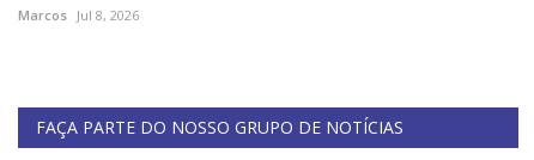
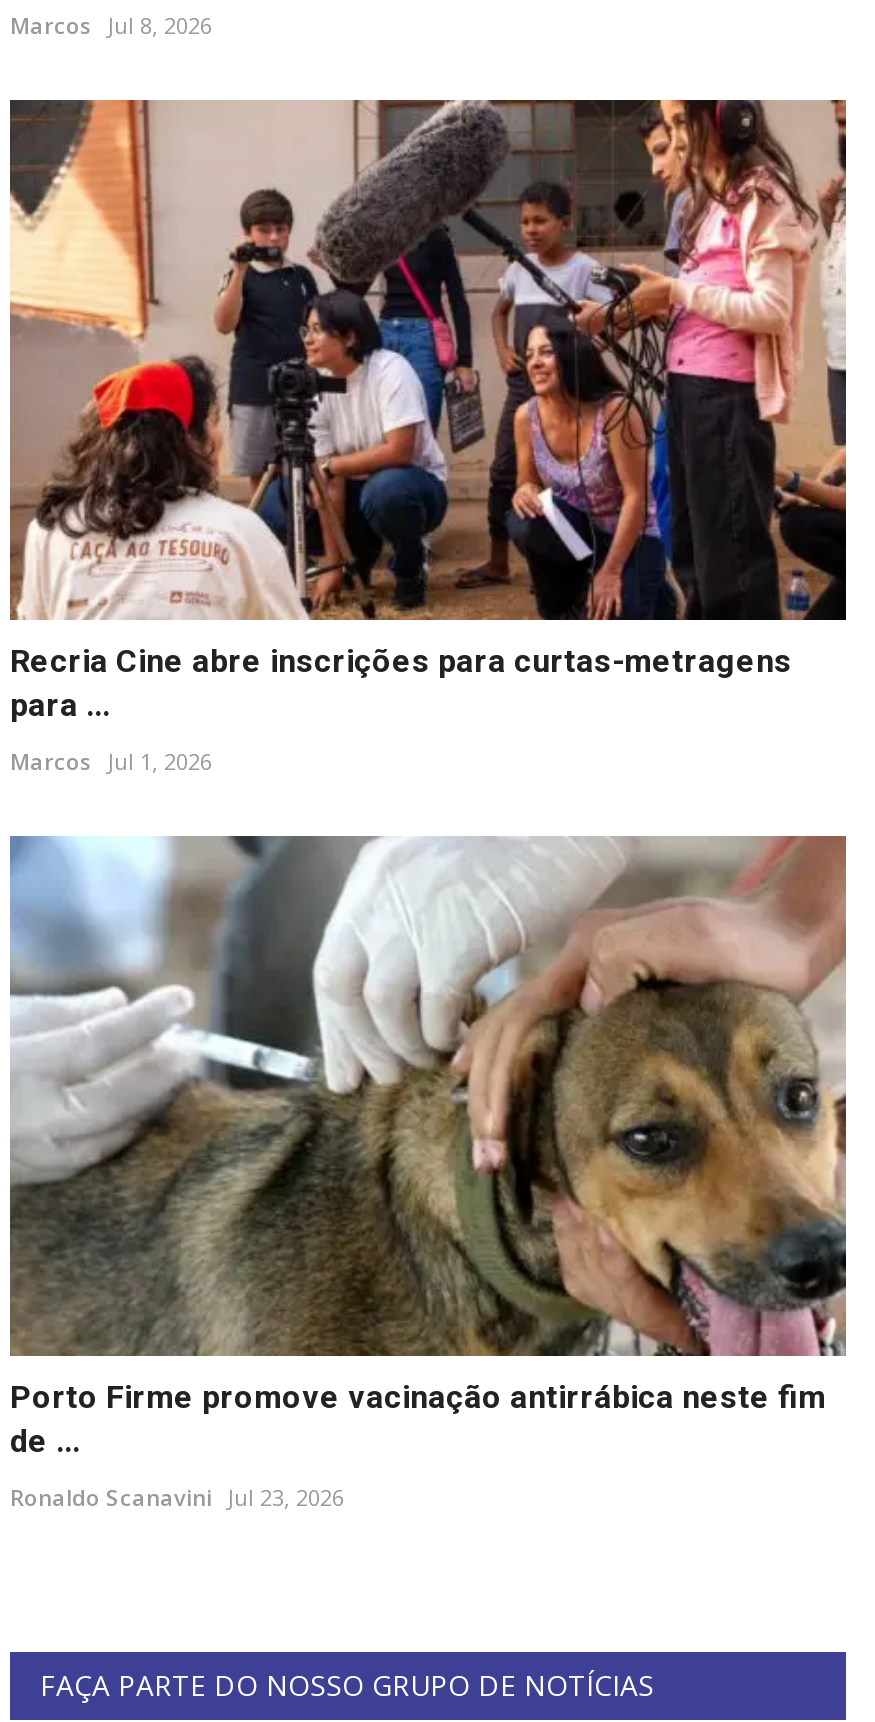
none -> [8,98,848,777] [image] | Recria Cine abre inscrições para curtas-metragens | para ... | Marcos Jul 1, 2026
none -> [8,834,848,1513] [image] | Porto Firme promove vacinação antirrábica neste fim | de ... | Ronaldo Scanavini Jul 23, 2026

